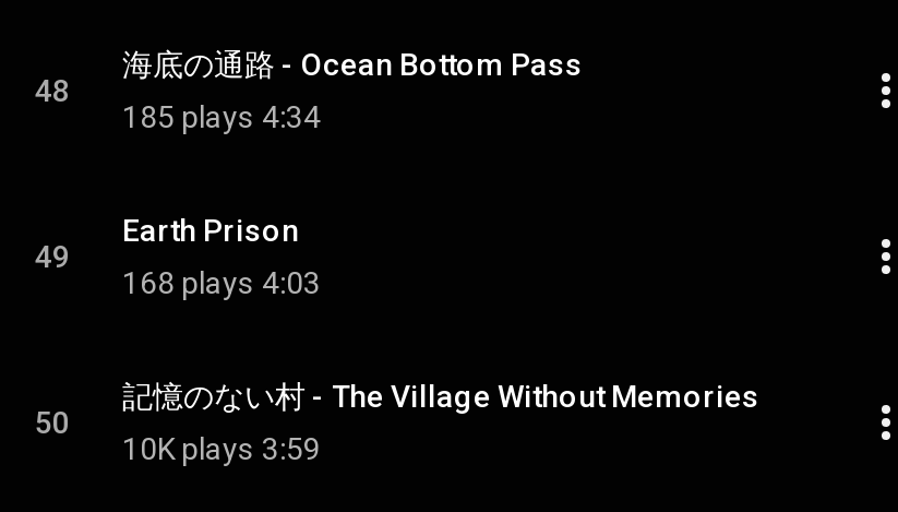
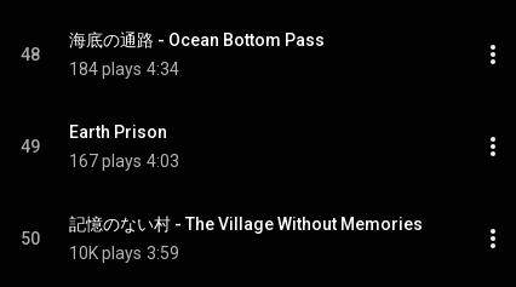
[122,99,321,134] 185 plays 4:34 -> [69,59,179,79] 184 plays 4:34
[122,265,321,300] 168 plays 4:03 -> [69,151,179,171] 167 plays 4:03

